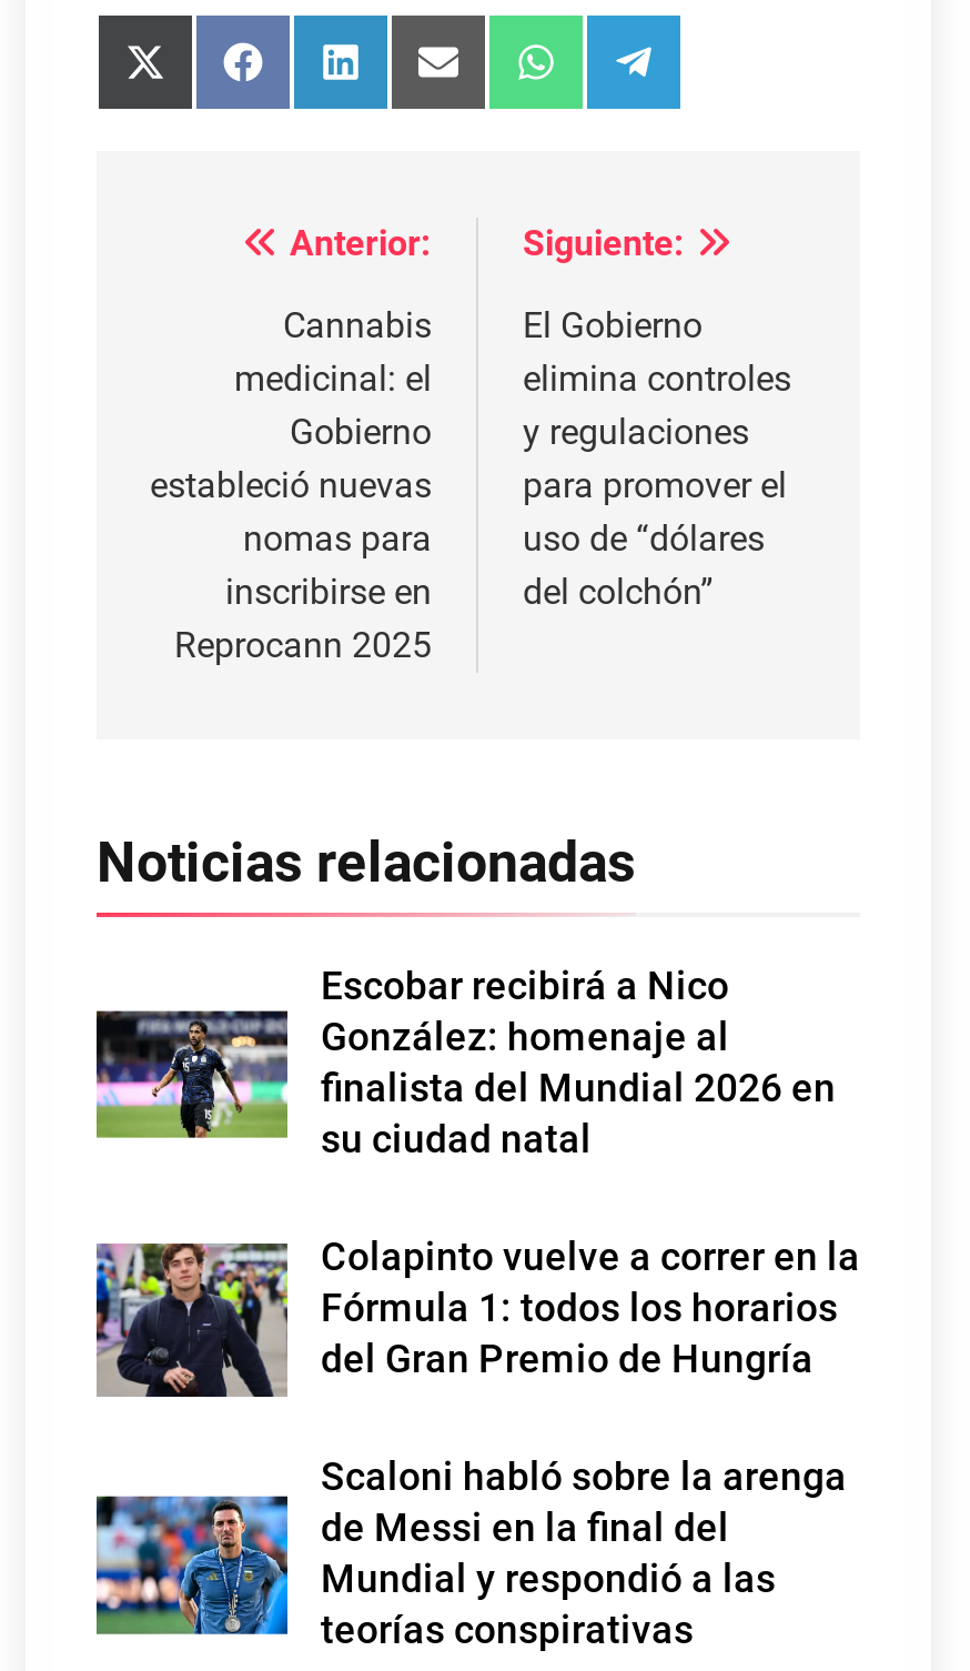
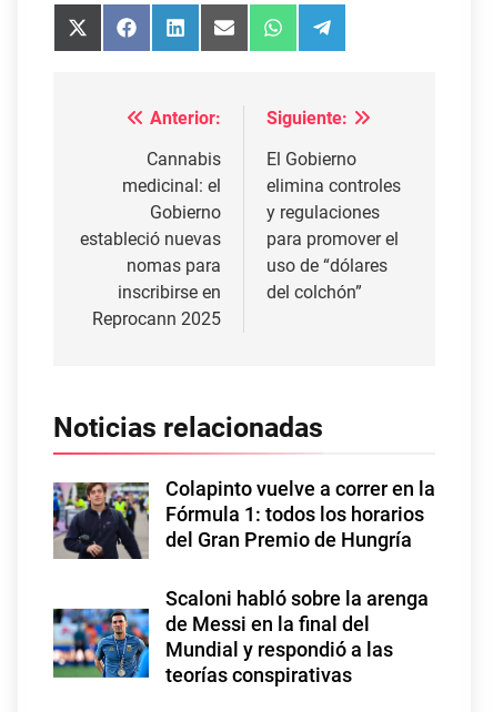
[94,964,836,1161] [image] | Escobar recibirá a Nico | González: homenaje al | finalista del Mundial 2026 en | su ciudad natal -> none

